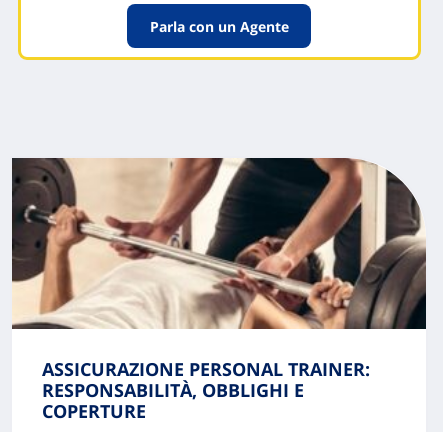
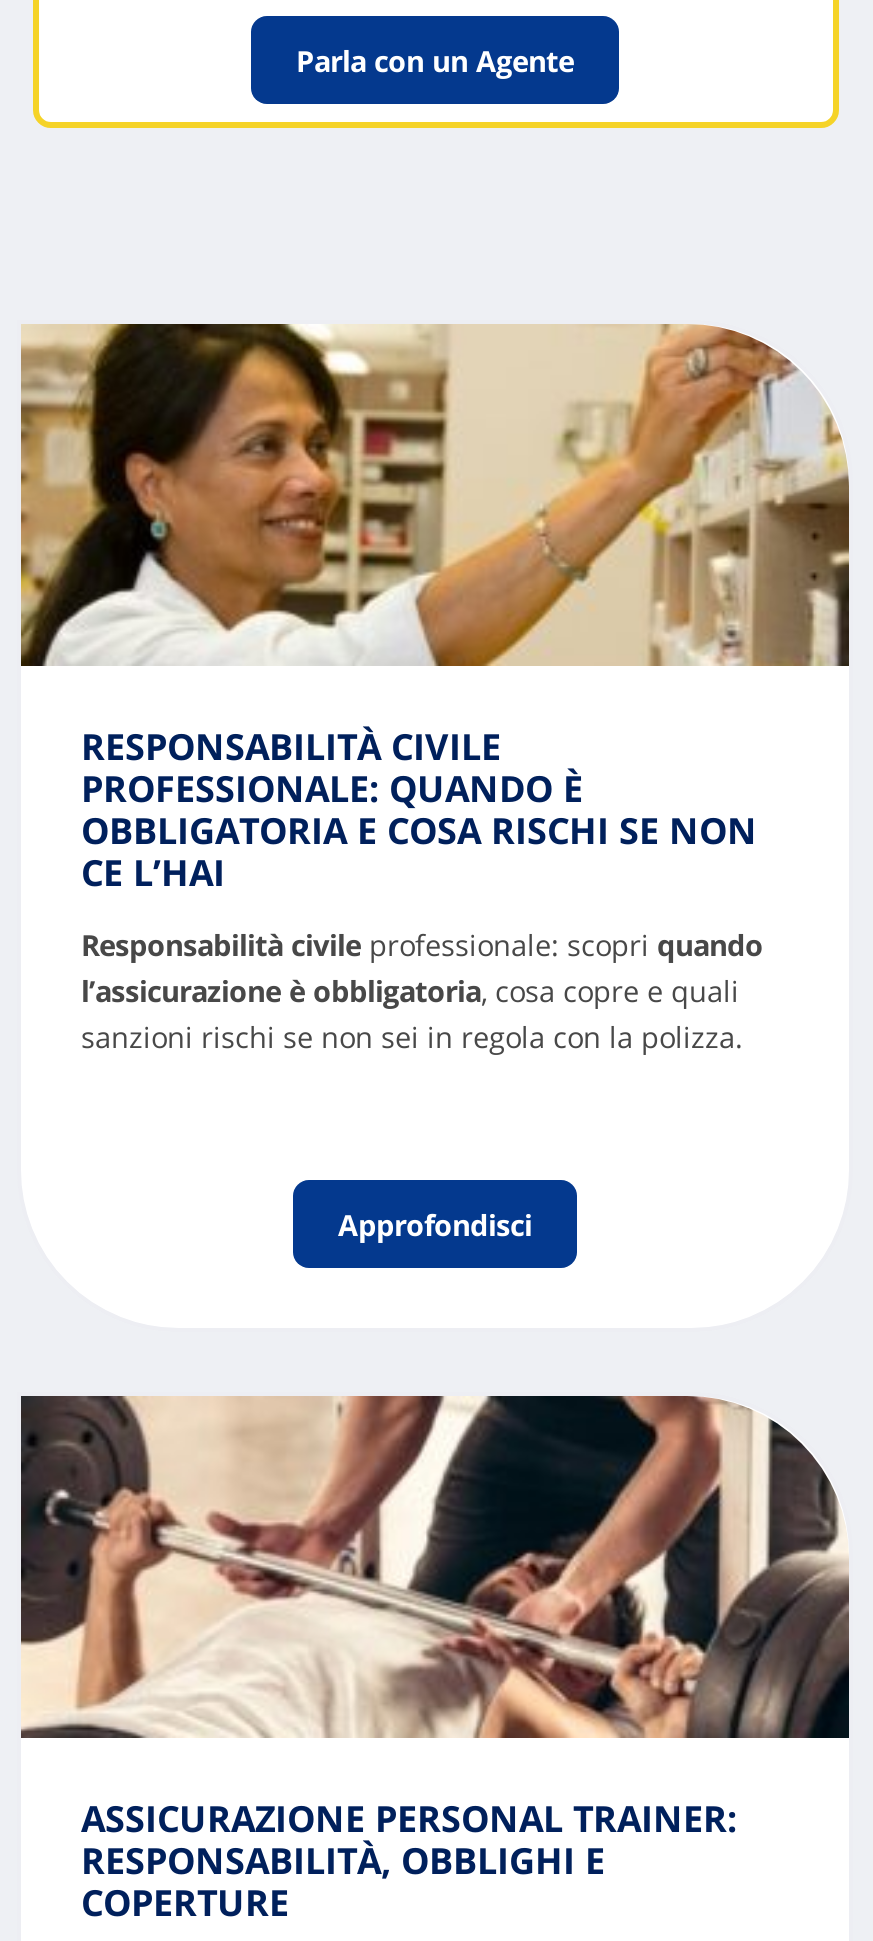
none -> [19,322,851,1055] [image] | RESPONSABILITÀ CIVILE | PROFESSIONALE: QUANDO È | OBBLIGATORIA E COSA RISCHI SE NON | CE L’HAI | Responsabilità civile professionale: scopri quando | l’assicurazione è obbligatoria, cosa copre e quali | sanzioni rischi se non sei in regola con la polizza.
none -> [338,1204,532,1242] Approfondisci

